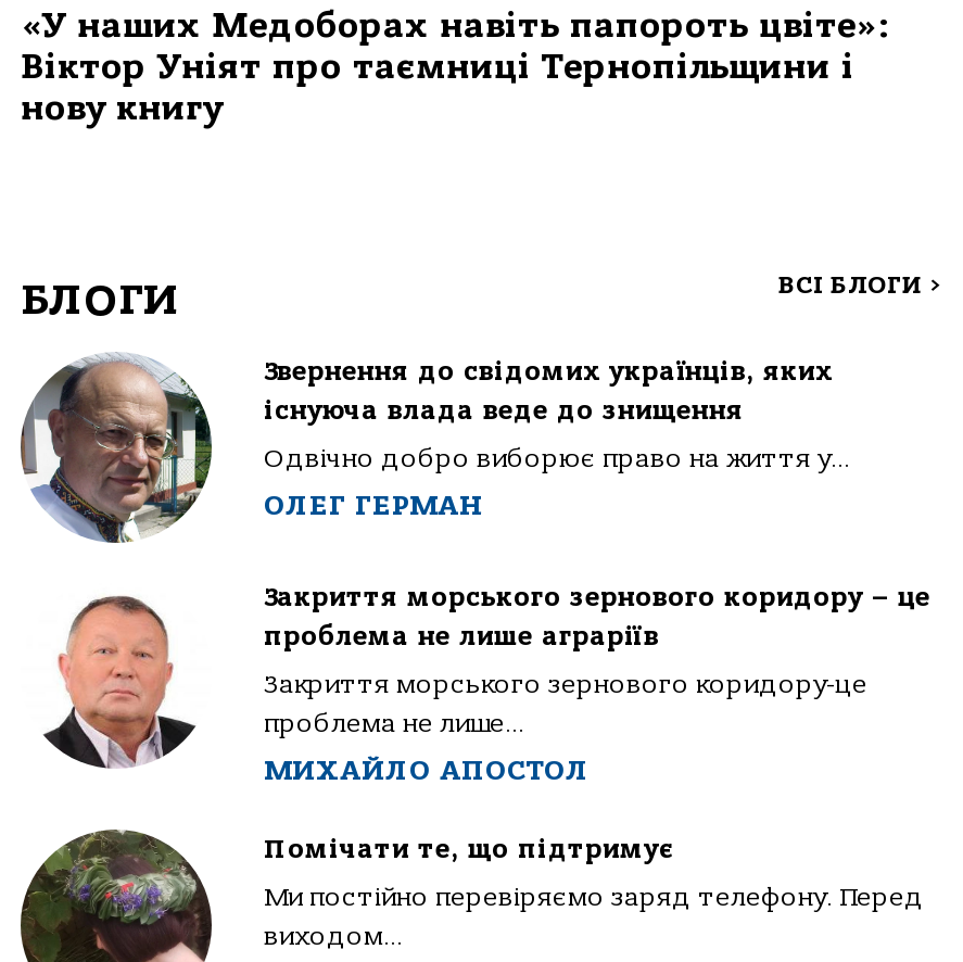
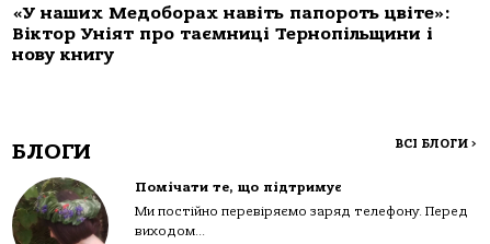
[21,354,930,785] [image] | Звернення до свідомих українців, яких | існуюча влада веде до знищення | Одвічно добро виборює право на життя у... | ОЛЕГ ГЕРМАН | Закриття морського зернового коридору – це | проблема не лише аграріїв | Закриття морського зернового коридору-це | проблема не лише... | МИХАЙЛО АПОСТОЛ -> none
[42,595,194,769] [image] -> none

